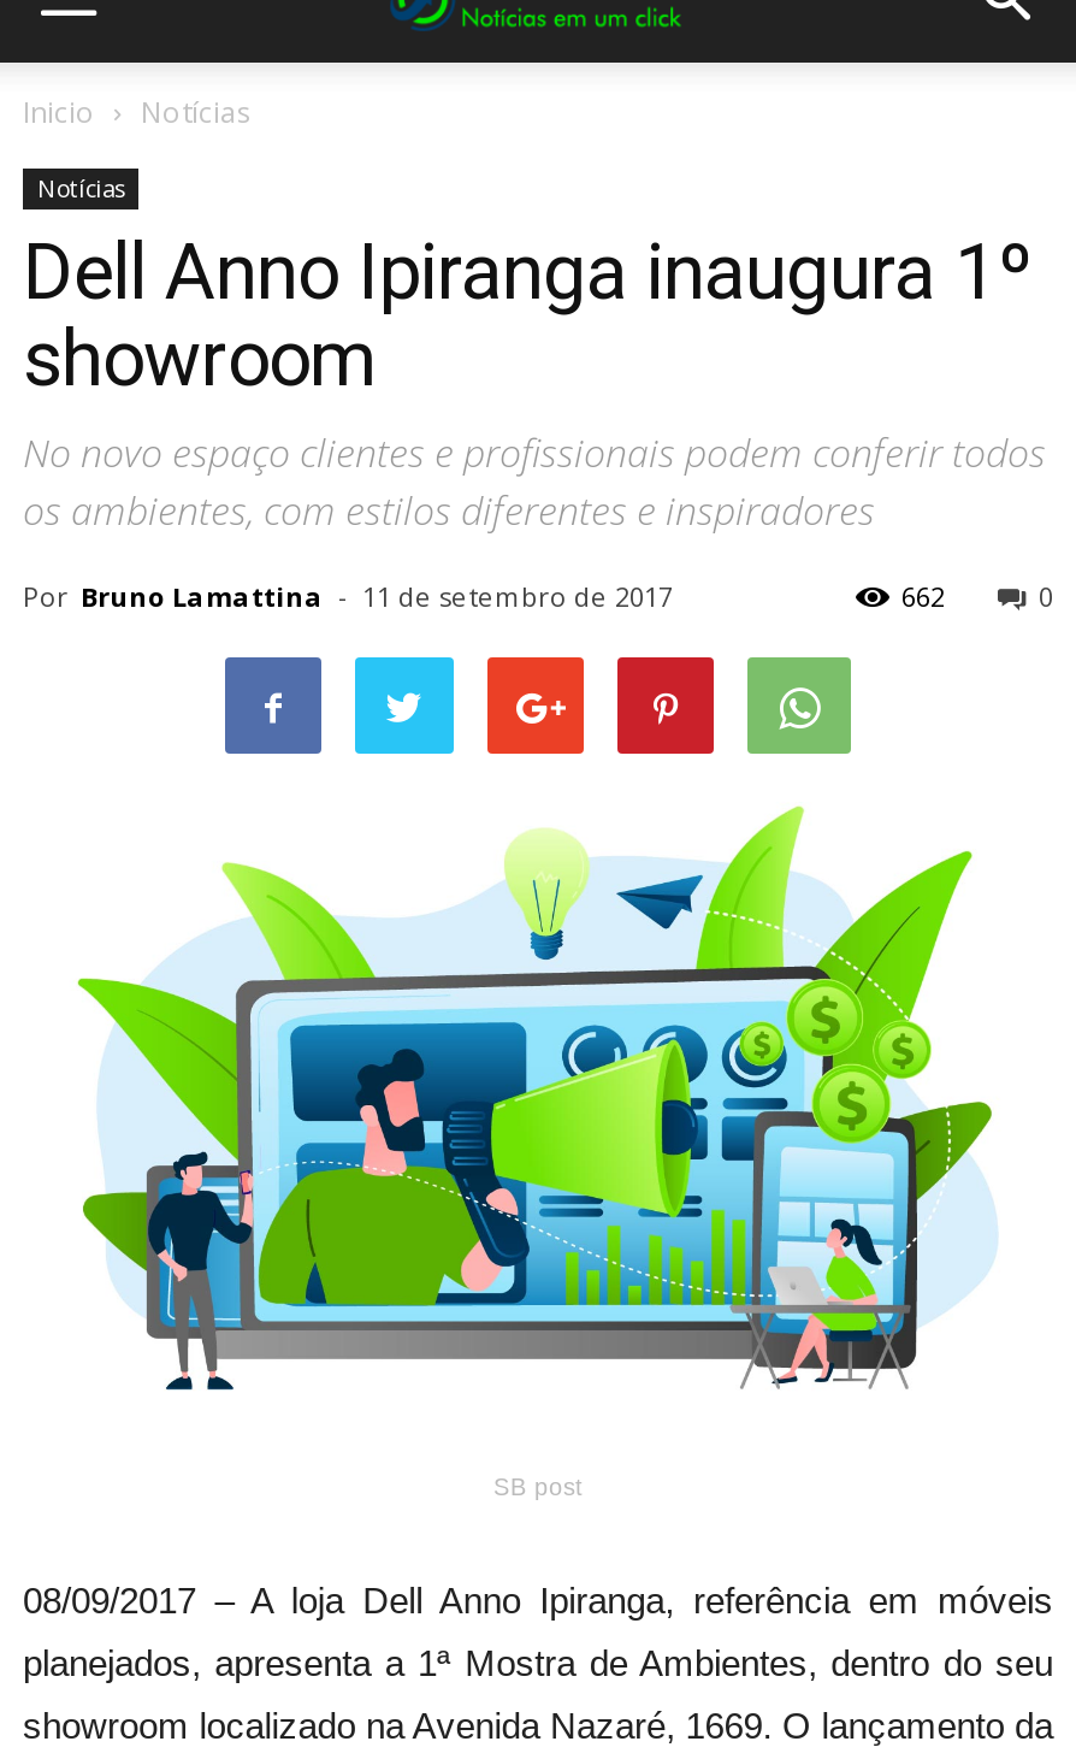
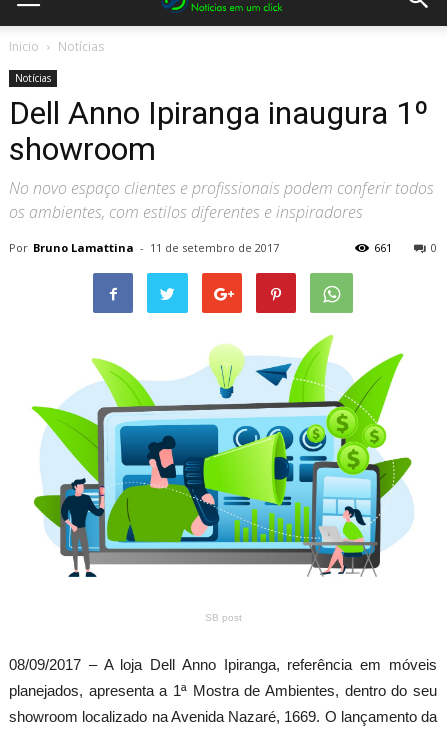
[901,578,945,614] 662 -> [374,240,392,255] 661

